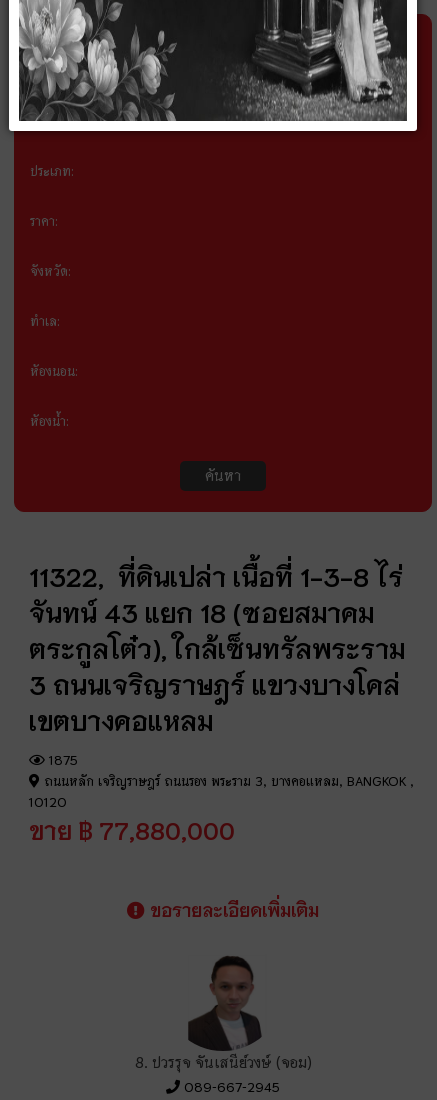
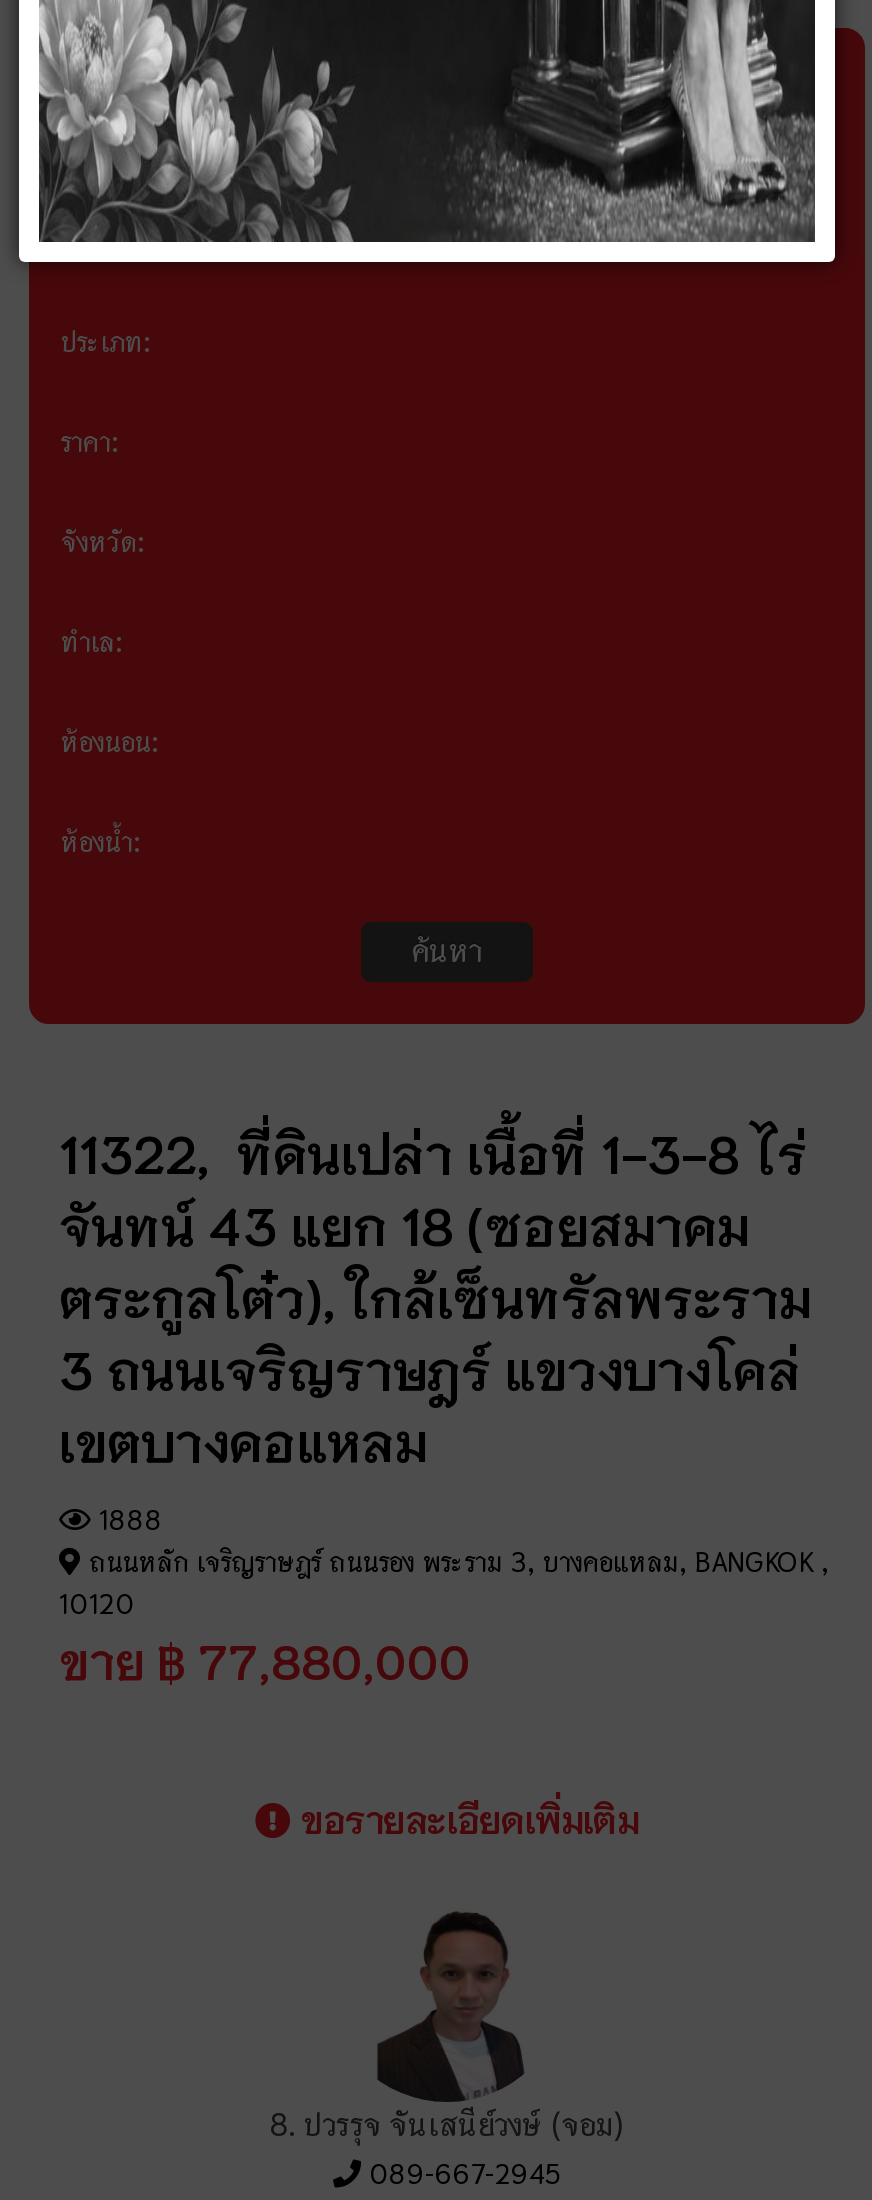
[45,751,78,769] 1875 -> [91,1502,163,1538] 1888

